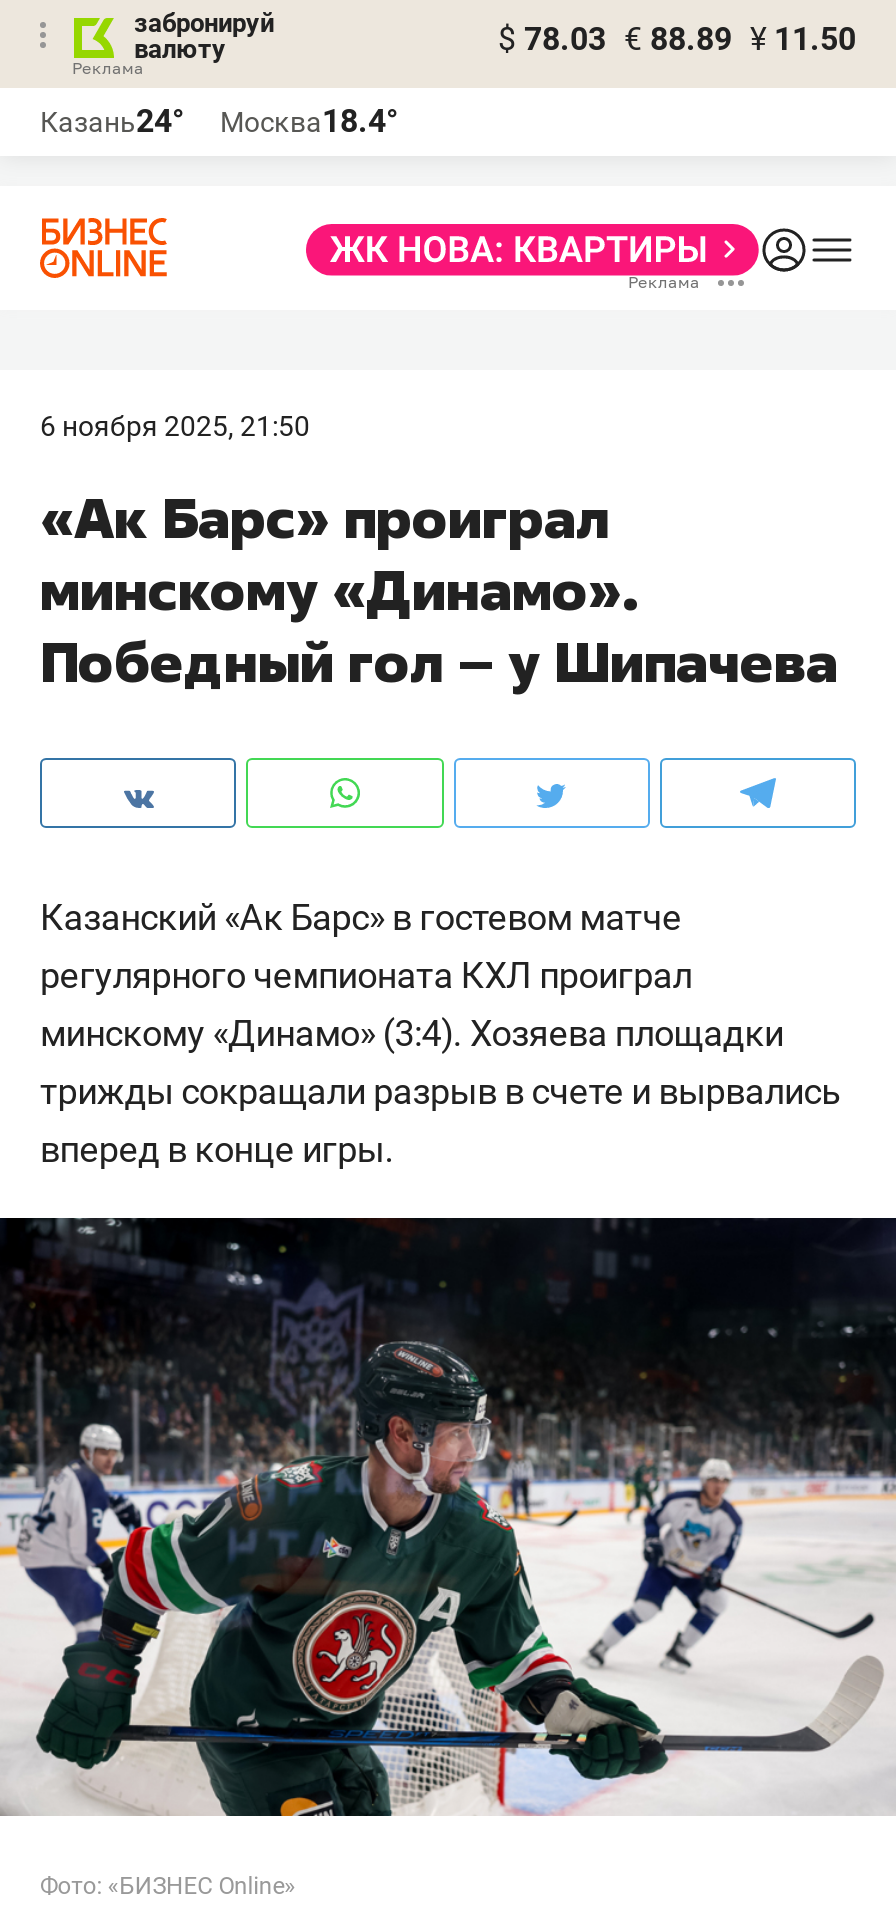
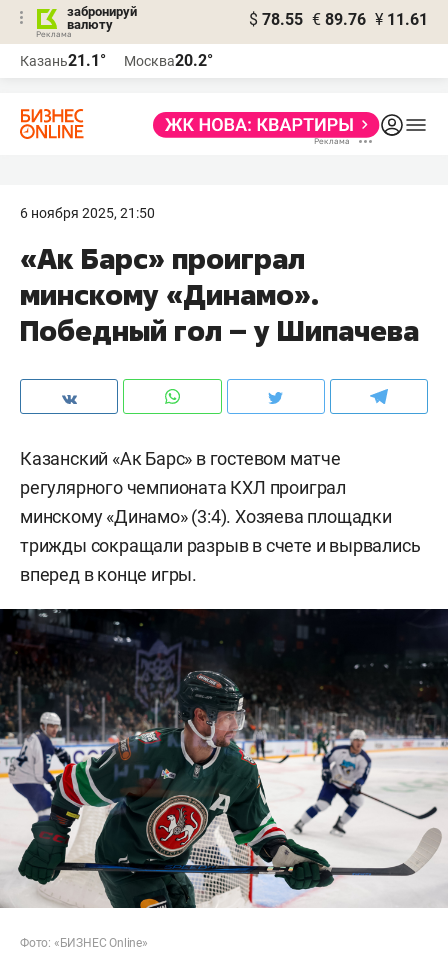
[498,20,856,58] $ 78.03 € 88.89 ¥ 11.50 -> [249,10,428,29] $ 78.55 € 89.76 ¥ 11.61
[40,102,184,140] Казань24° -> [20,51,106,70] Казань21.1°
[220,102,398,140] Москва18.4° -> [124,51,213,70] Москва20.2°

